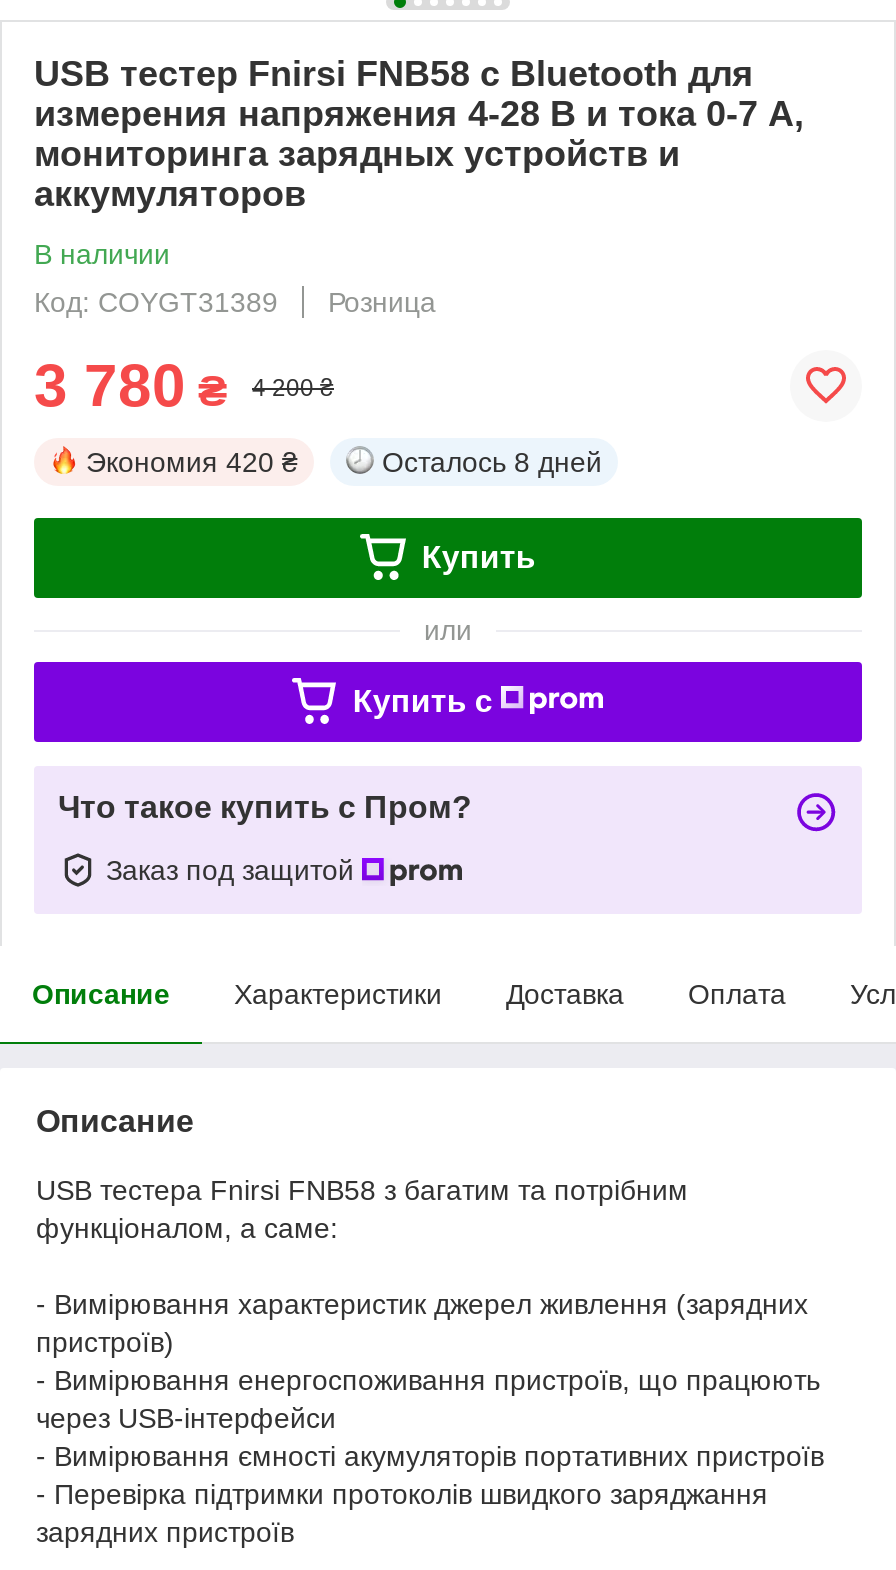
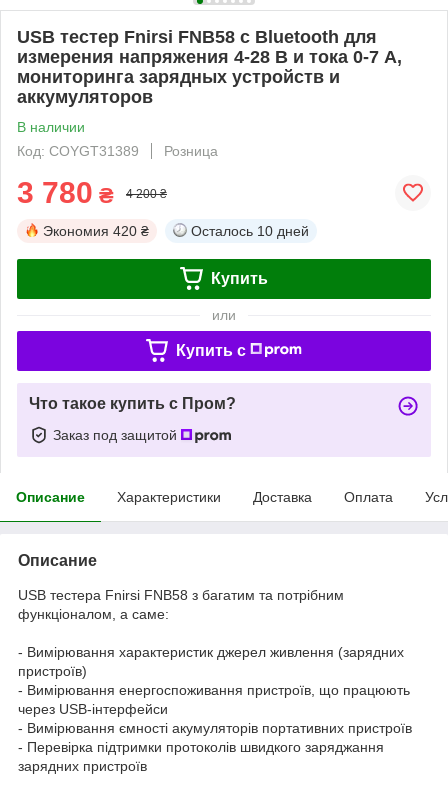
[382,446,602,478] Осталось 8 дней -> [191,223,309,239] Осталось 10 дней

